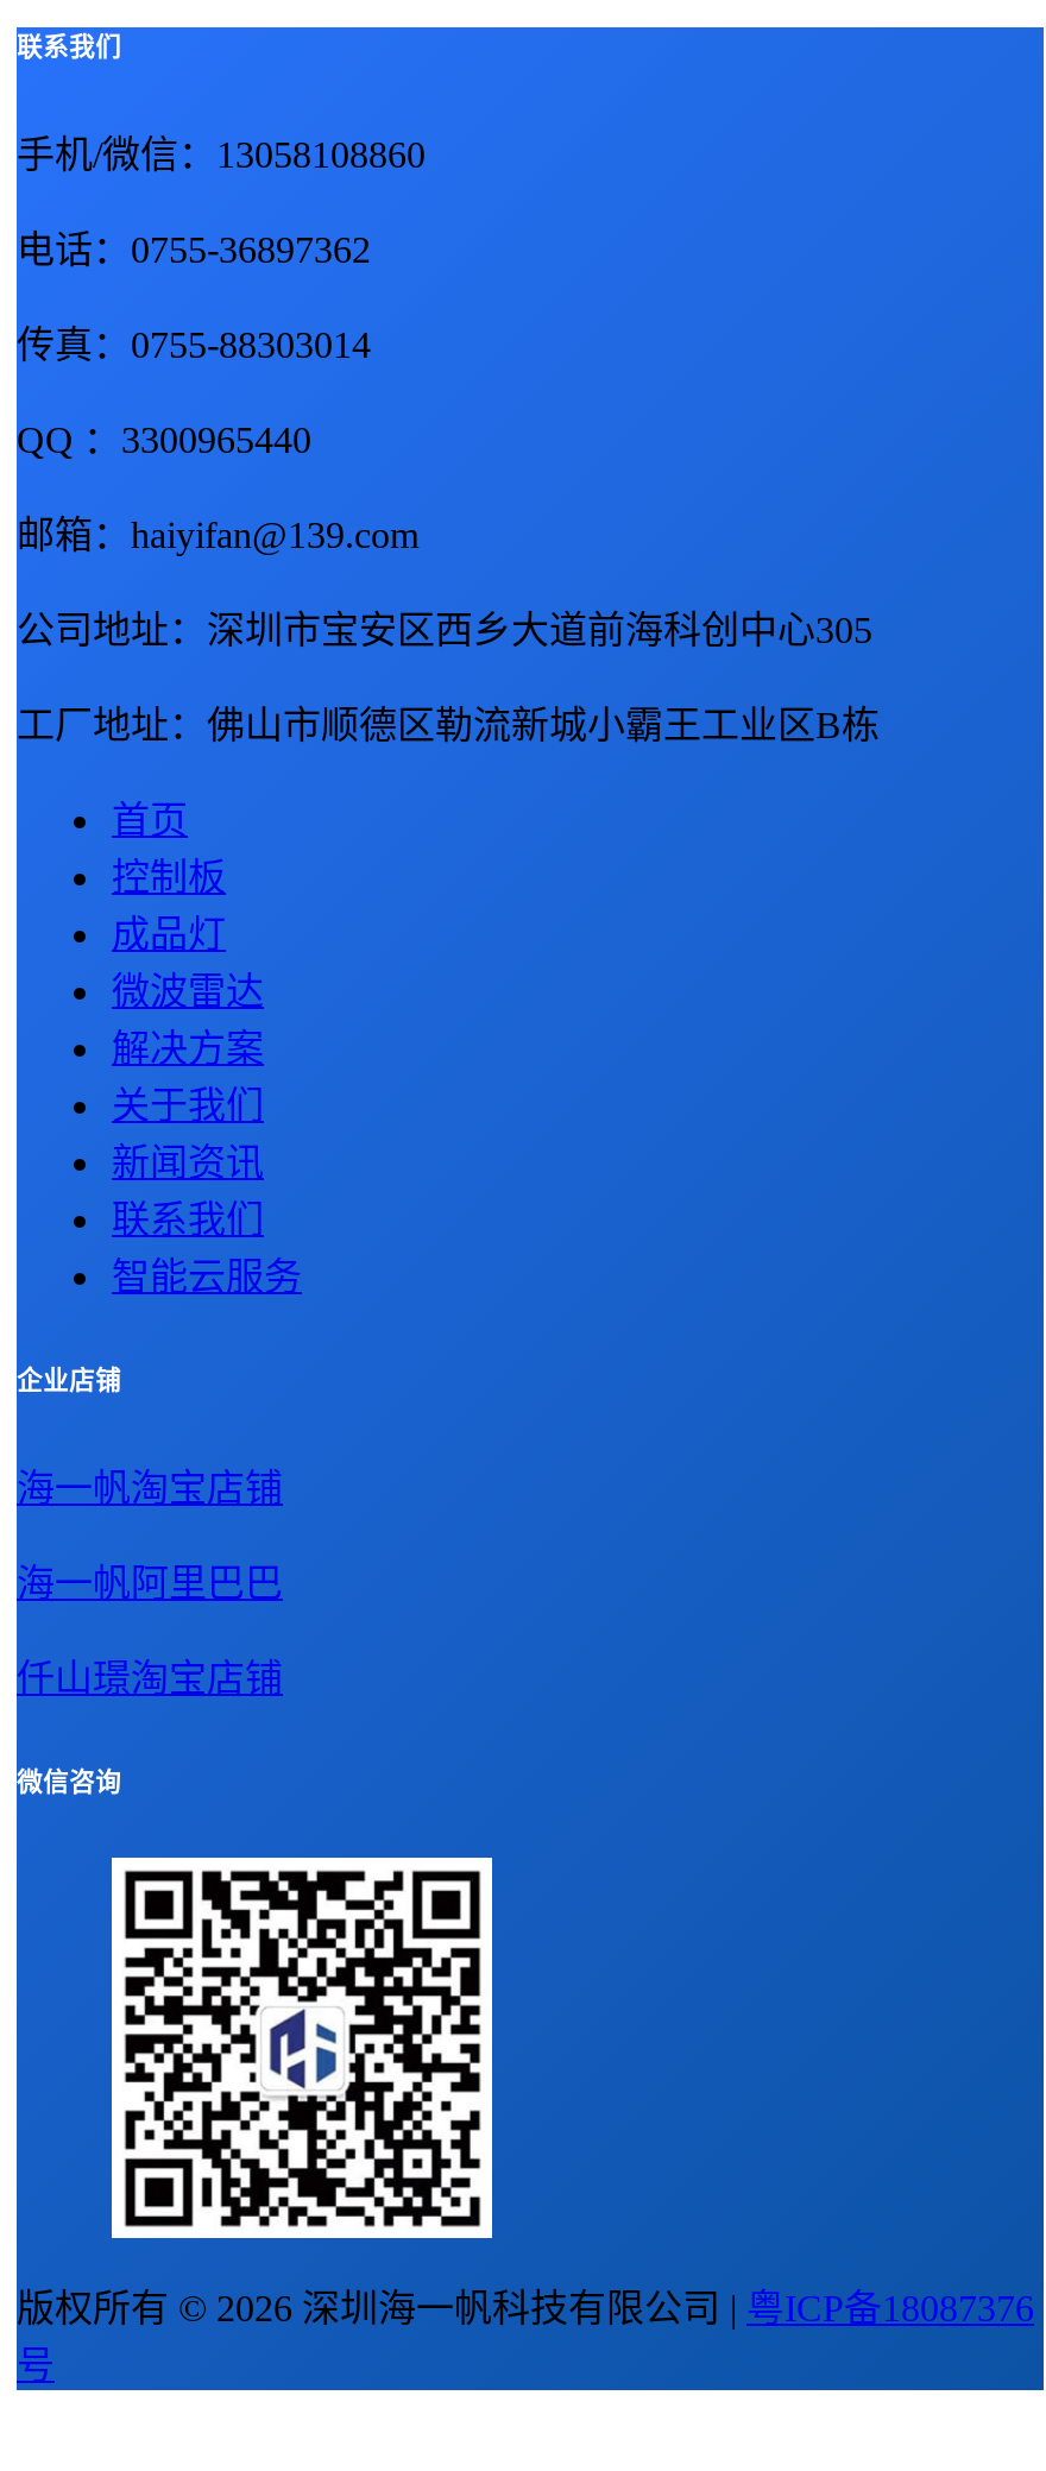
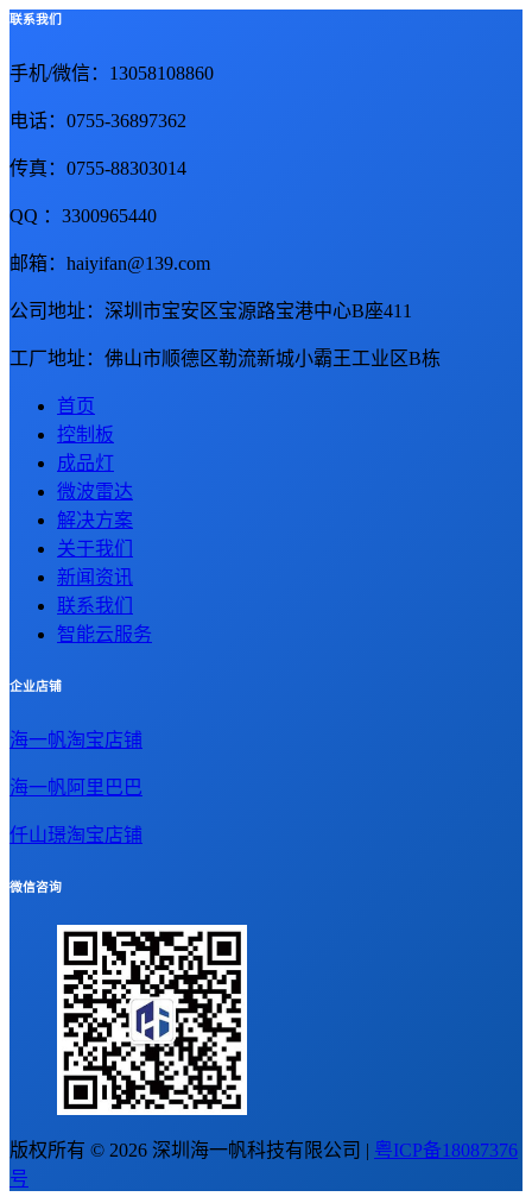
[17,610,872,650] 公司地址：深圳市宝安区西乡大道前海科创中心305 -> [9,301,412,321] 公司地址：深圳市宝安区宝源路宝港中心B座411

